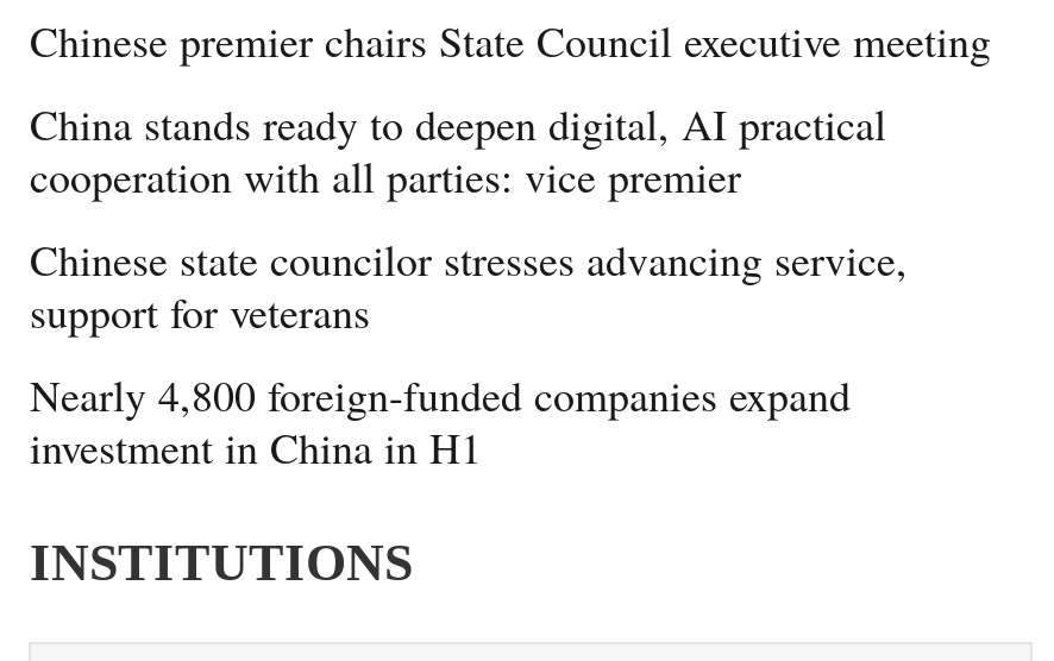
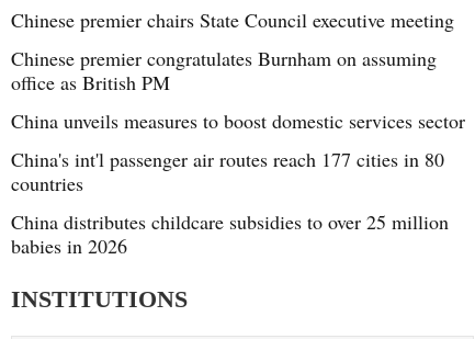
[30,95,907,475] China stands ready to deepen digital, AI practical | cooperation with all parties: vice premier | Chinese state councilor stresses advancing service, | support for veterans | Nearly 4,800 foreign-funded companies expand | investment in China in H1 -> [11,45,466,259] Chinese premier congratulates Burnham on assuming | office as British PM | China unveils measures to boost domestic services sector | China's int'l passenger air routes reach 177 cities in 80 | countries | China distributes childcare subsidies to over 25 million | babies in 2026

